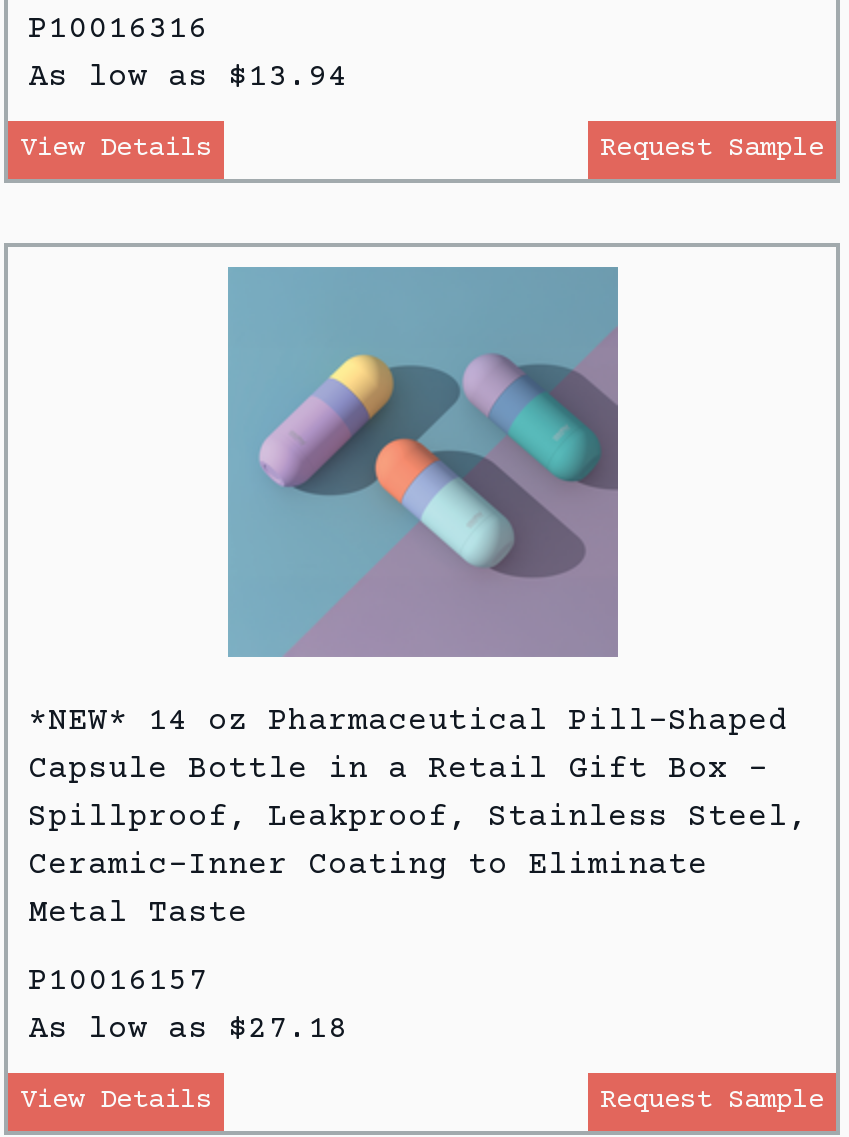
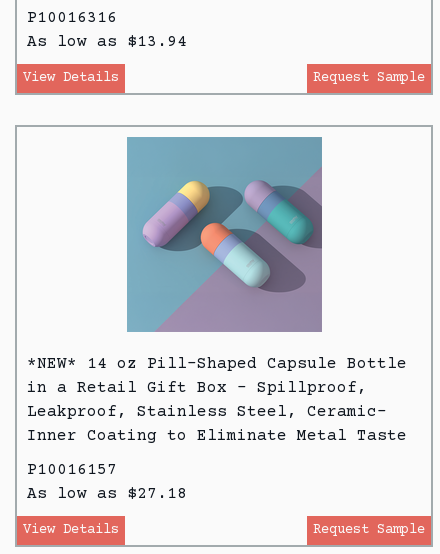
[28,703,808,931] *NEW* 14 oz Pharmaceutical Pill-Shaped | Capsule Bottle in a Retail Gift Box - | Spillproof, Leakproof, Stainless Steel, | Ceramic-Inner Coating to Eliminate | Metal Taste -> [27,355,407,445] *NEW* 14 oz Pill-Shaped Capsule Bottle | in a Retail Gift Box - Spillproof, | Leakproof, Stainless Steel, Ceramic- | Inner Coating to Eliminate Metal Taste

